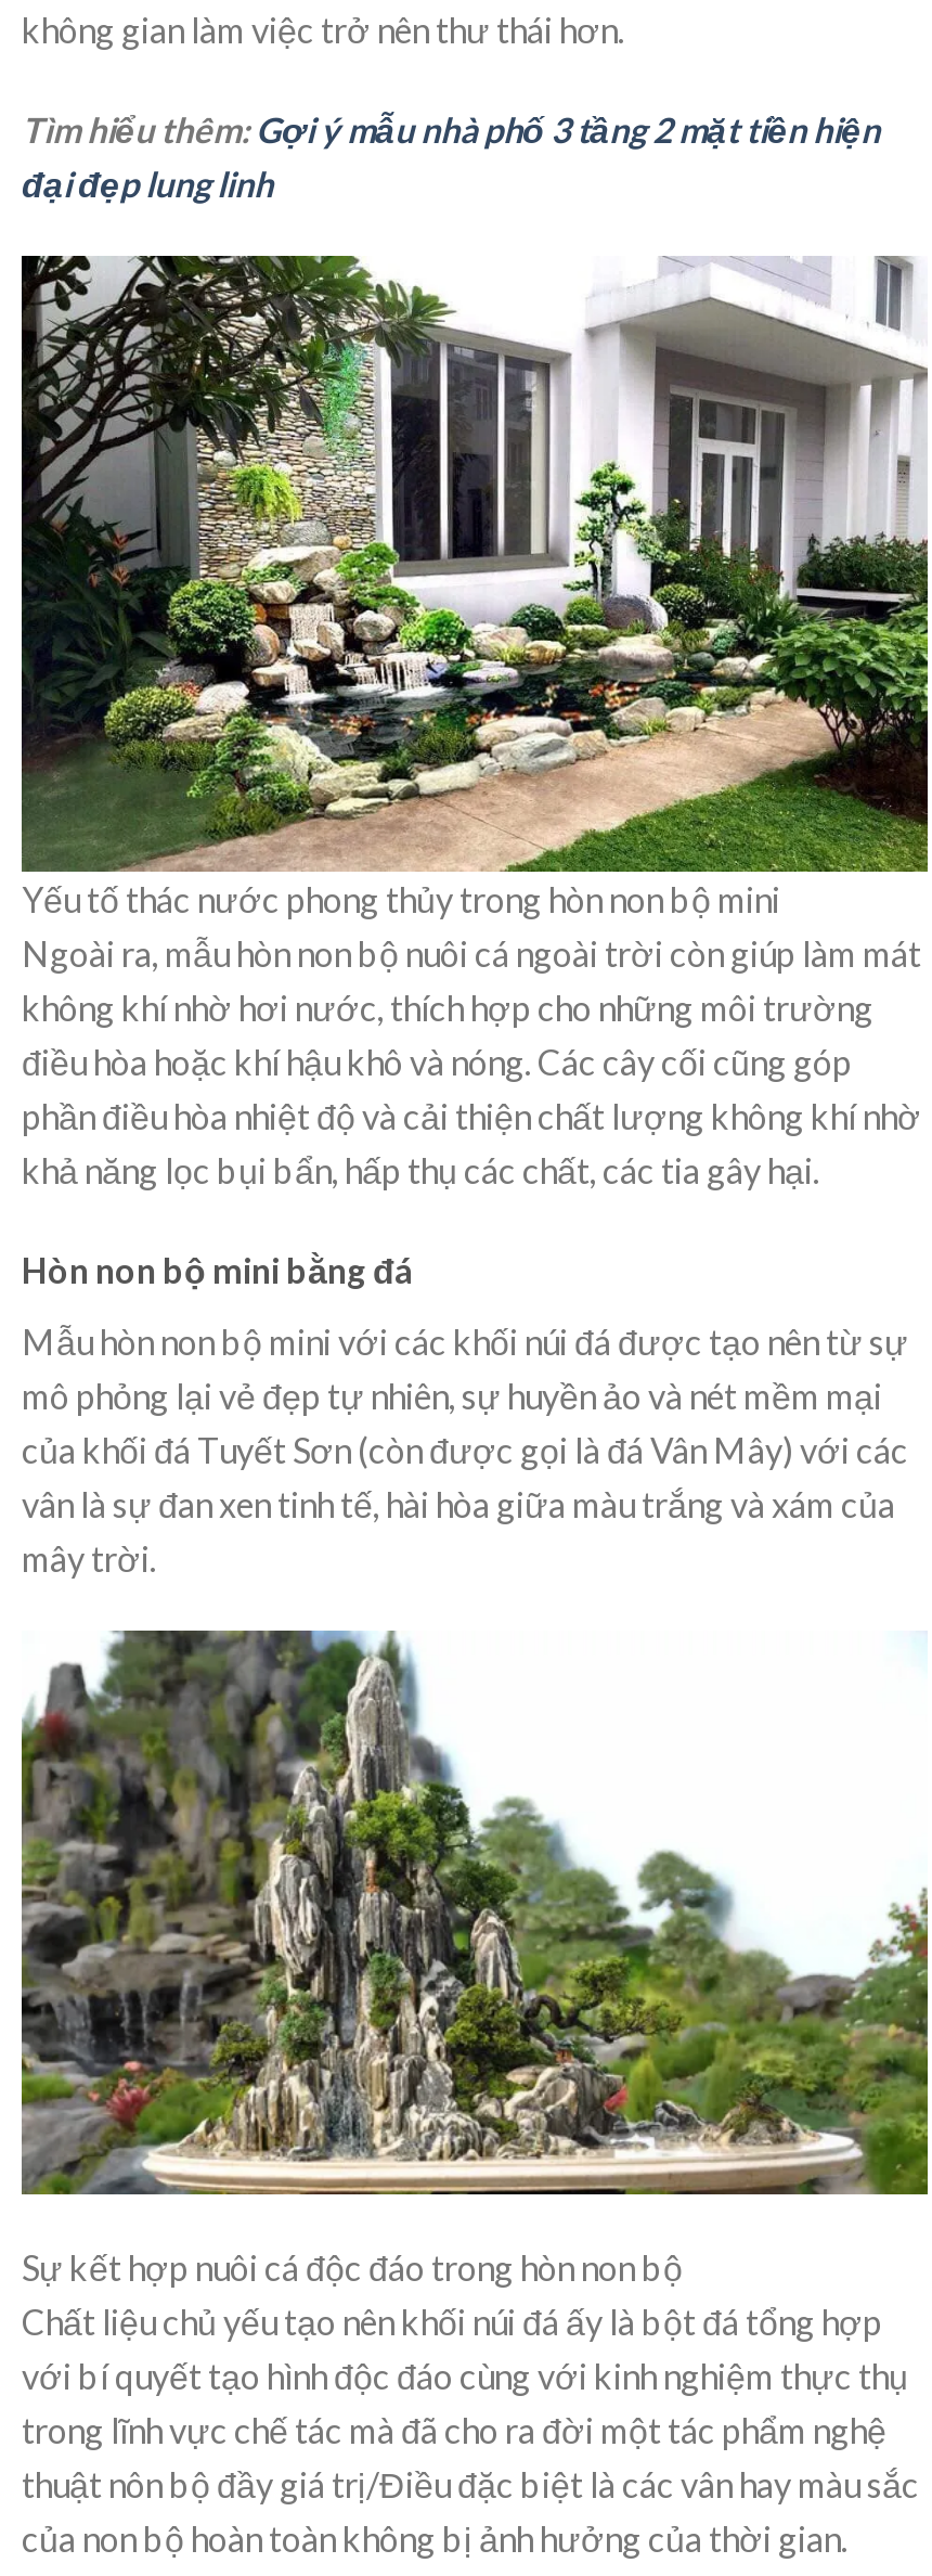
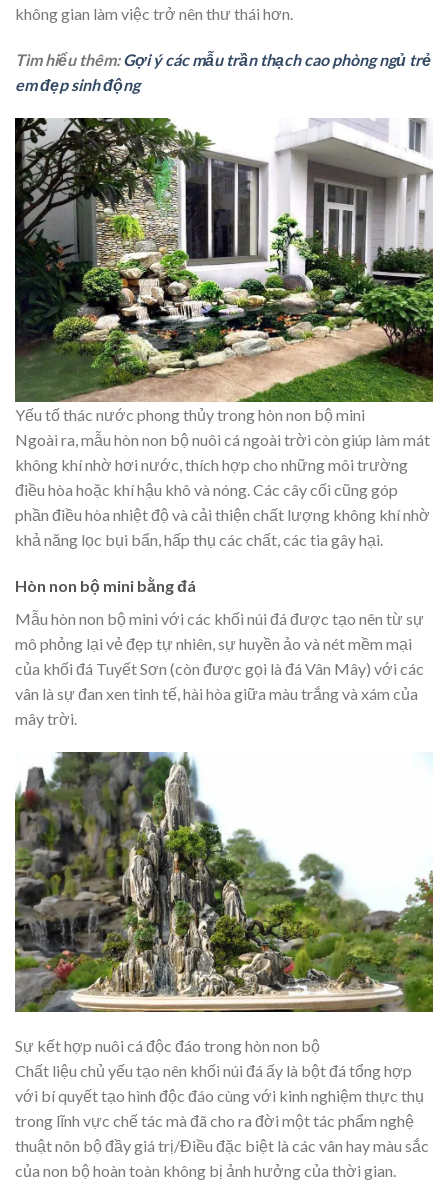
[22,109,880,204] Tìm hiểu thêm: Gợi ý mẫu nhà phố 3 tầng 2 mặt tiền hiện | đại đẹp lung linh -> [15,50,431,94] Tìm hiểu thêm: Gợi ý các mẫu trần thạch cao phòng ngủ trẻ | em đẹp sinh động

